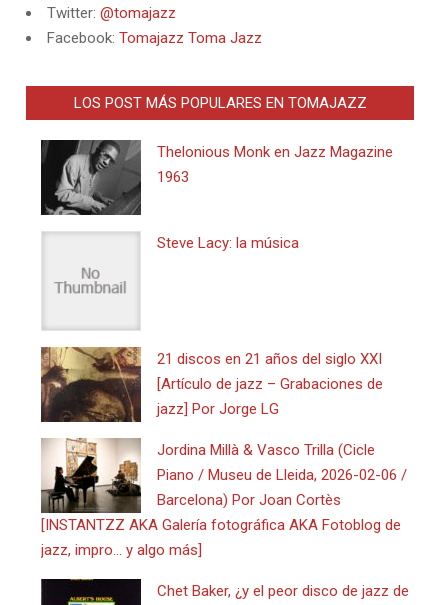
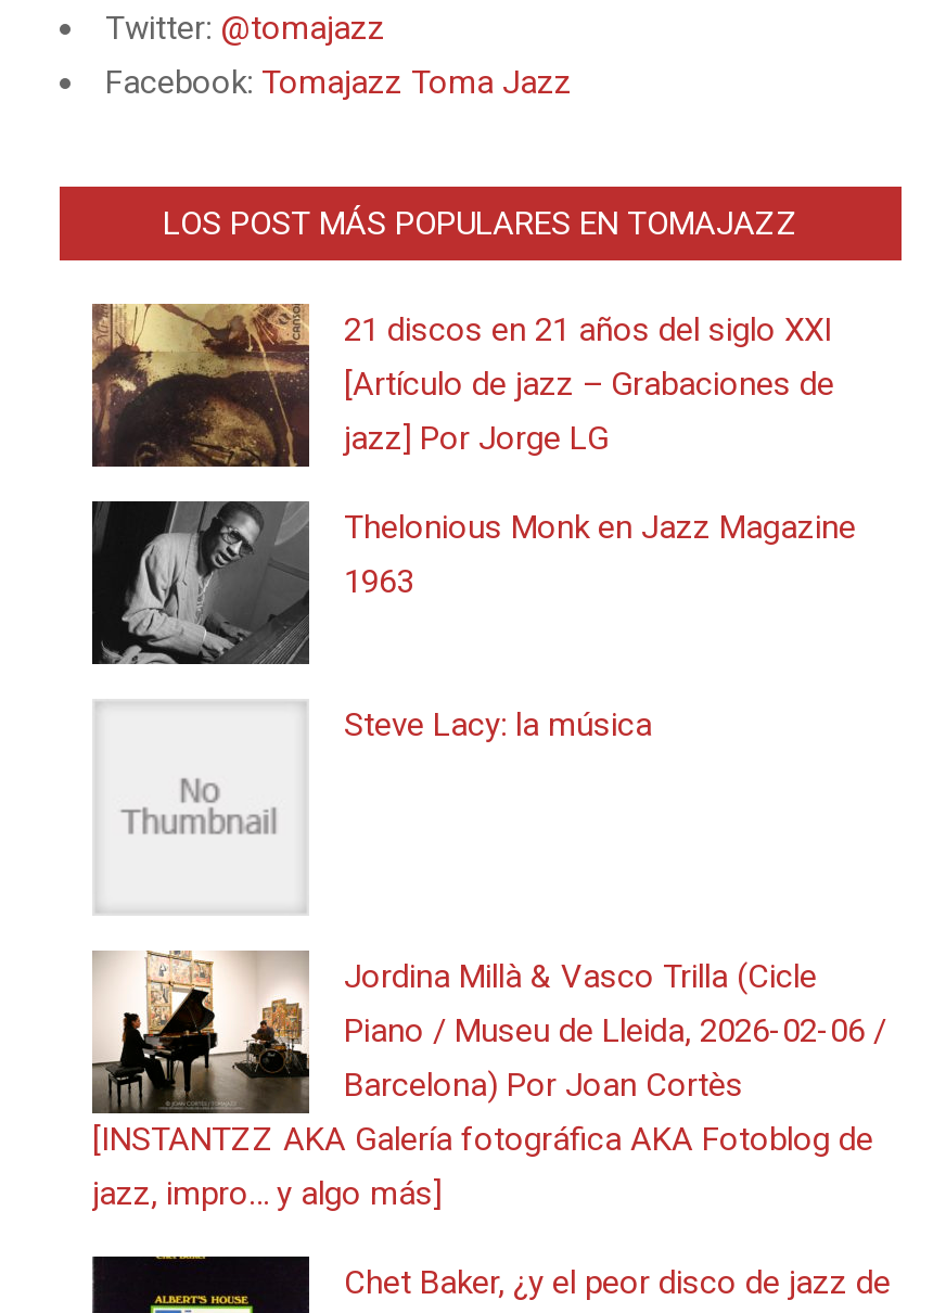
moved [157,143,393,252] -> [344,508,856,745]: Thelonious Monk en Jazz Magazine | 1963 | Steve Lacy: la música
moved [40,346,383,422] -> [90,302,834,467]: [image] | 21 discos en 21 años del siglo XXI | [Artículo de jazz – Grabaciones de | jazz] Por Jorge LG

